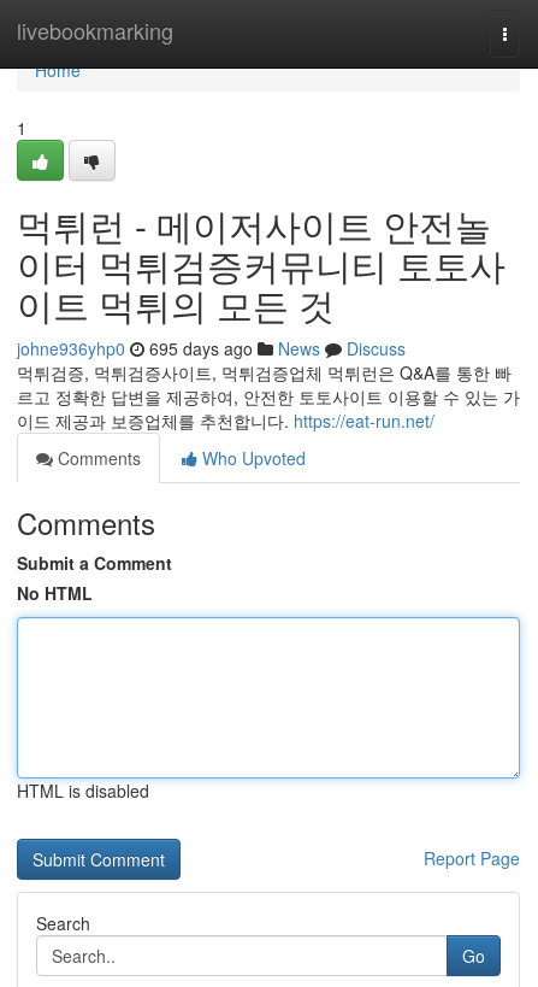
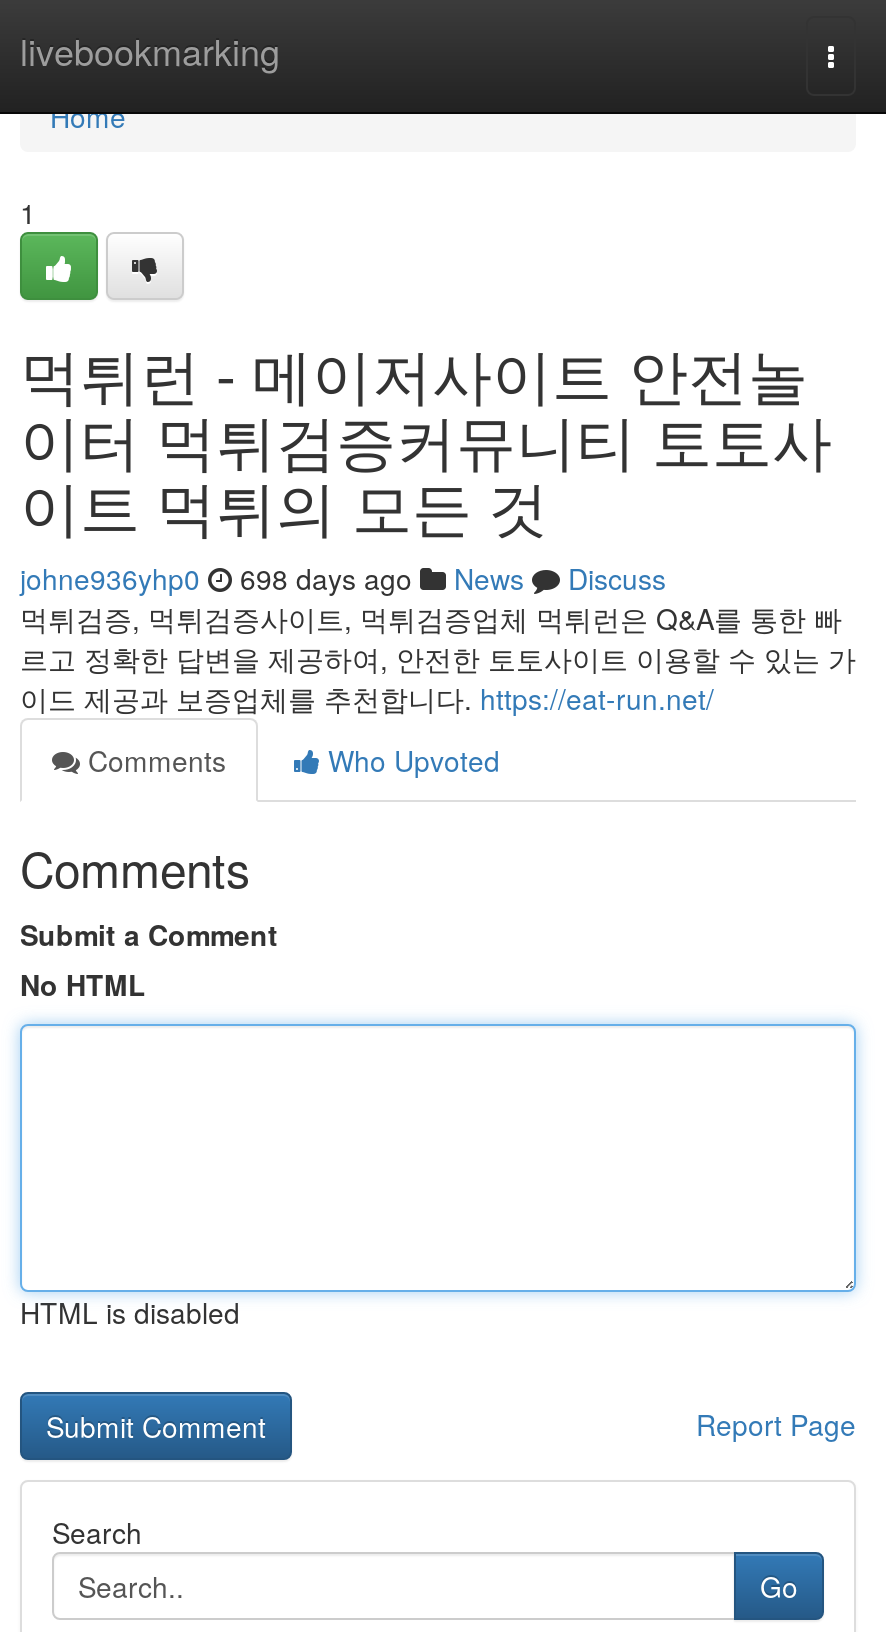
[17,336,406,360] johne936yhp0 695 days ago News Discuss -> [20,558,666,598] johne936yhp0 698 days ago News Discuss

